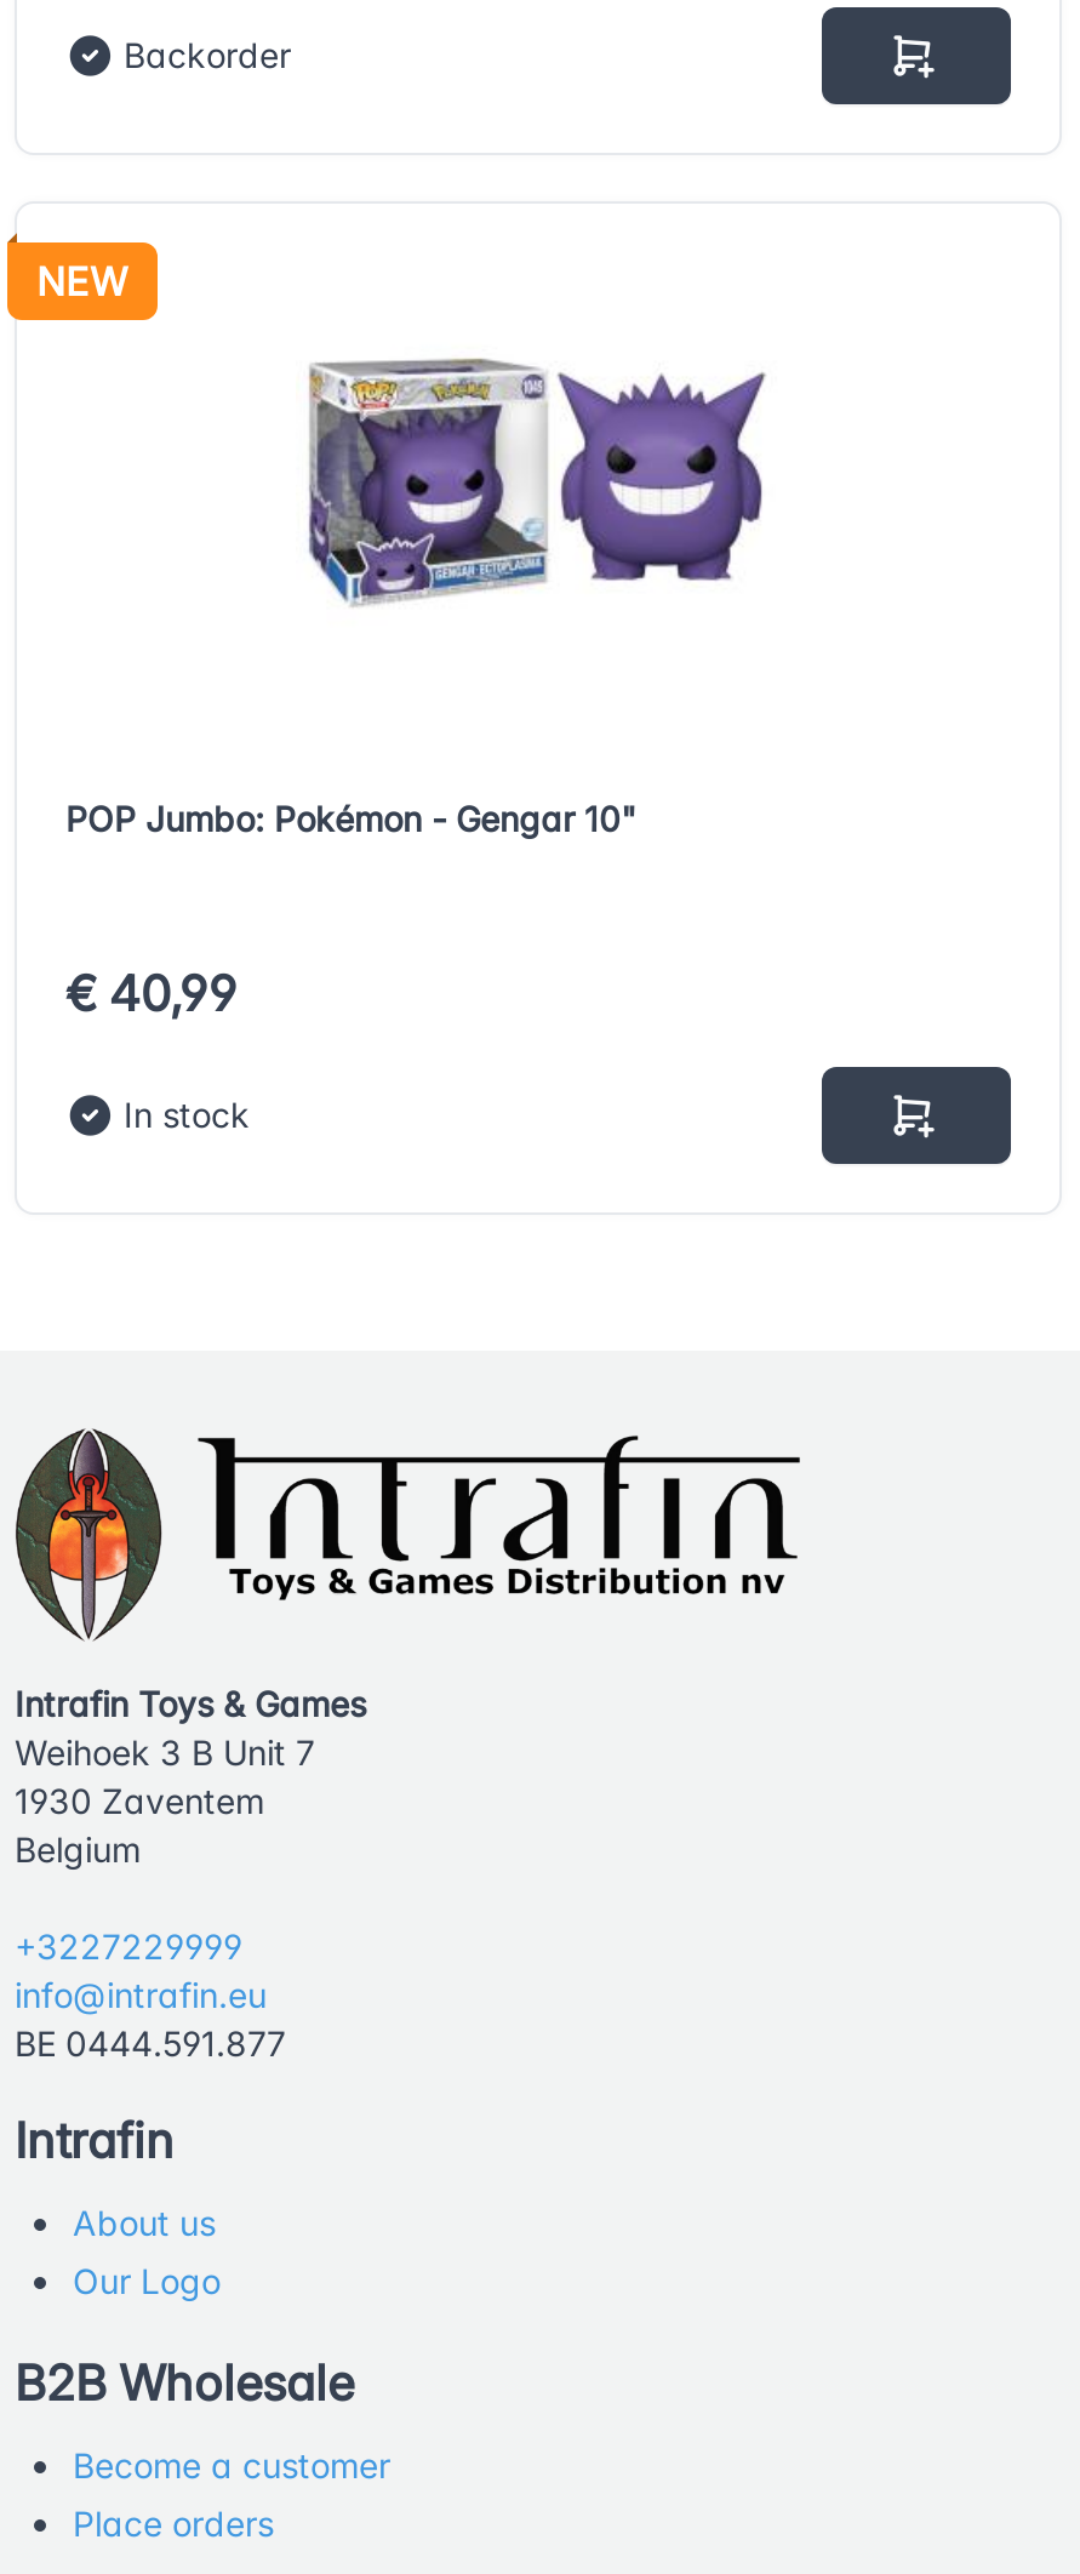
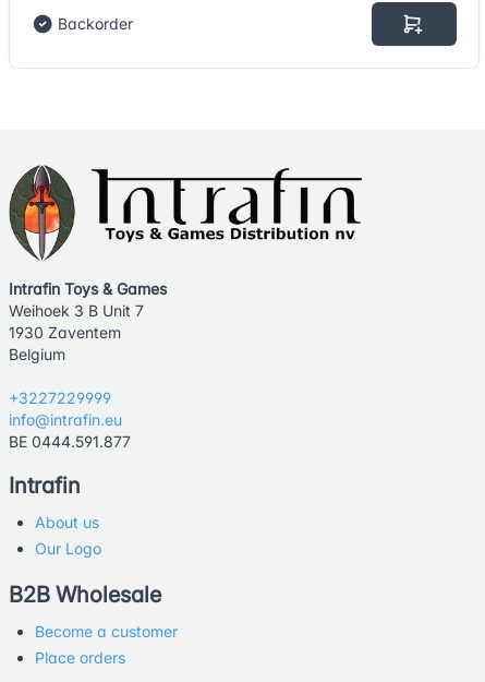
[36,258,128,306] NEW -> none
[305,356,766,606] [image] -> none
[65,799,638,1136] POP Jumbo: Pokémon - Gengar 10" | € 40,99 | In stock -> none

